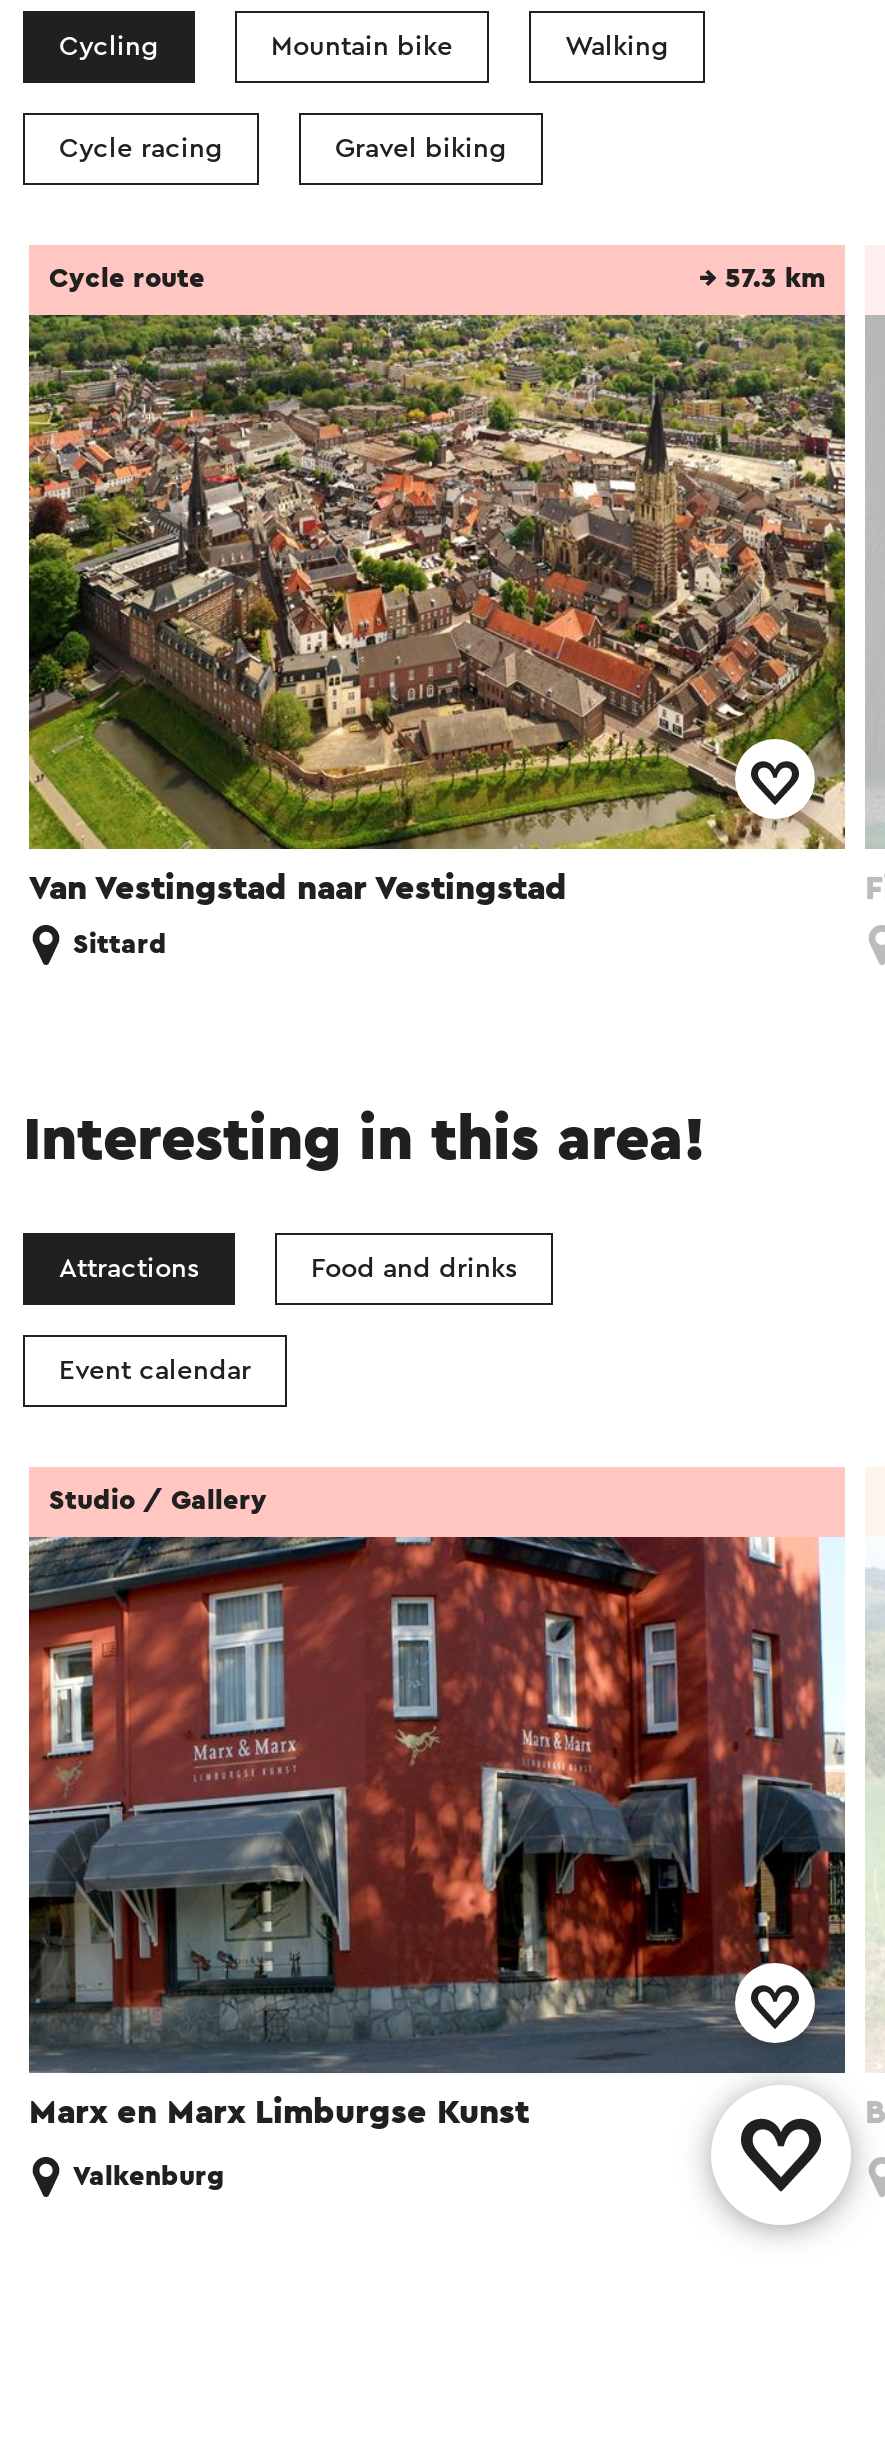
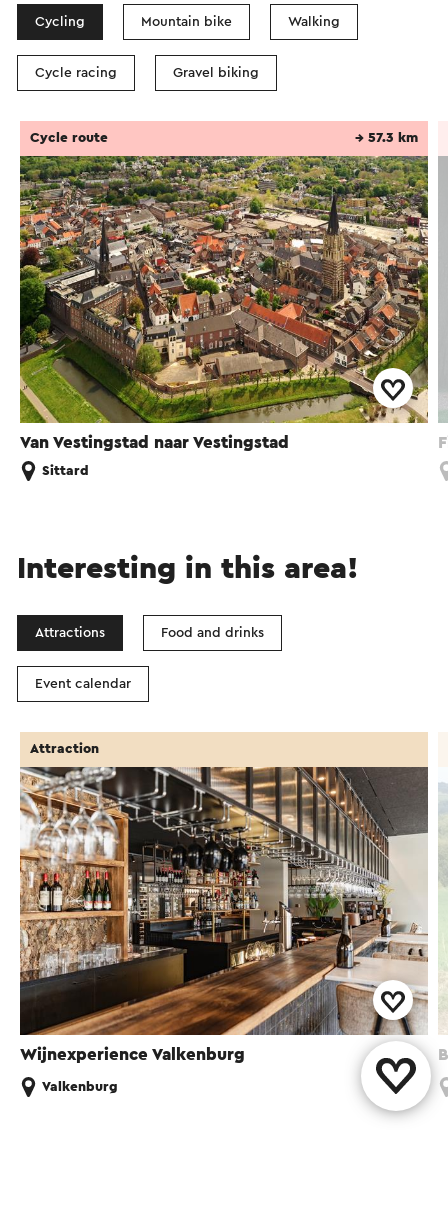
[49,1488,267,1516] Studio / Gallery -> [30,742,99,756] Attraction
[27,1533,847,2129] [image] | Marx en Marx Limburgse Kunst -> [19,766,429,1063] [image] | Wijnexperience Valkenburg

